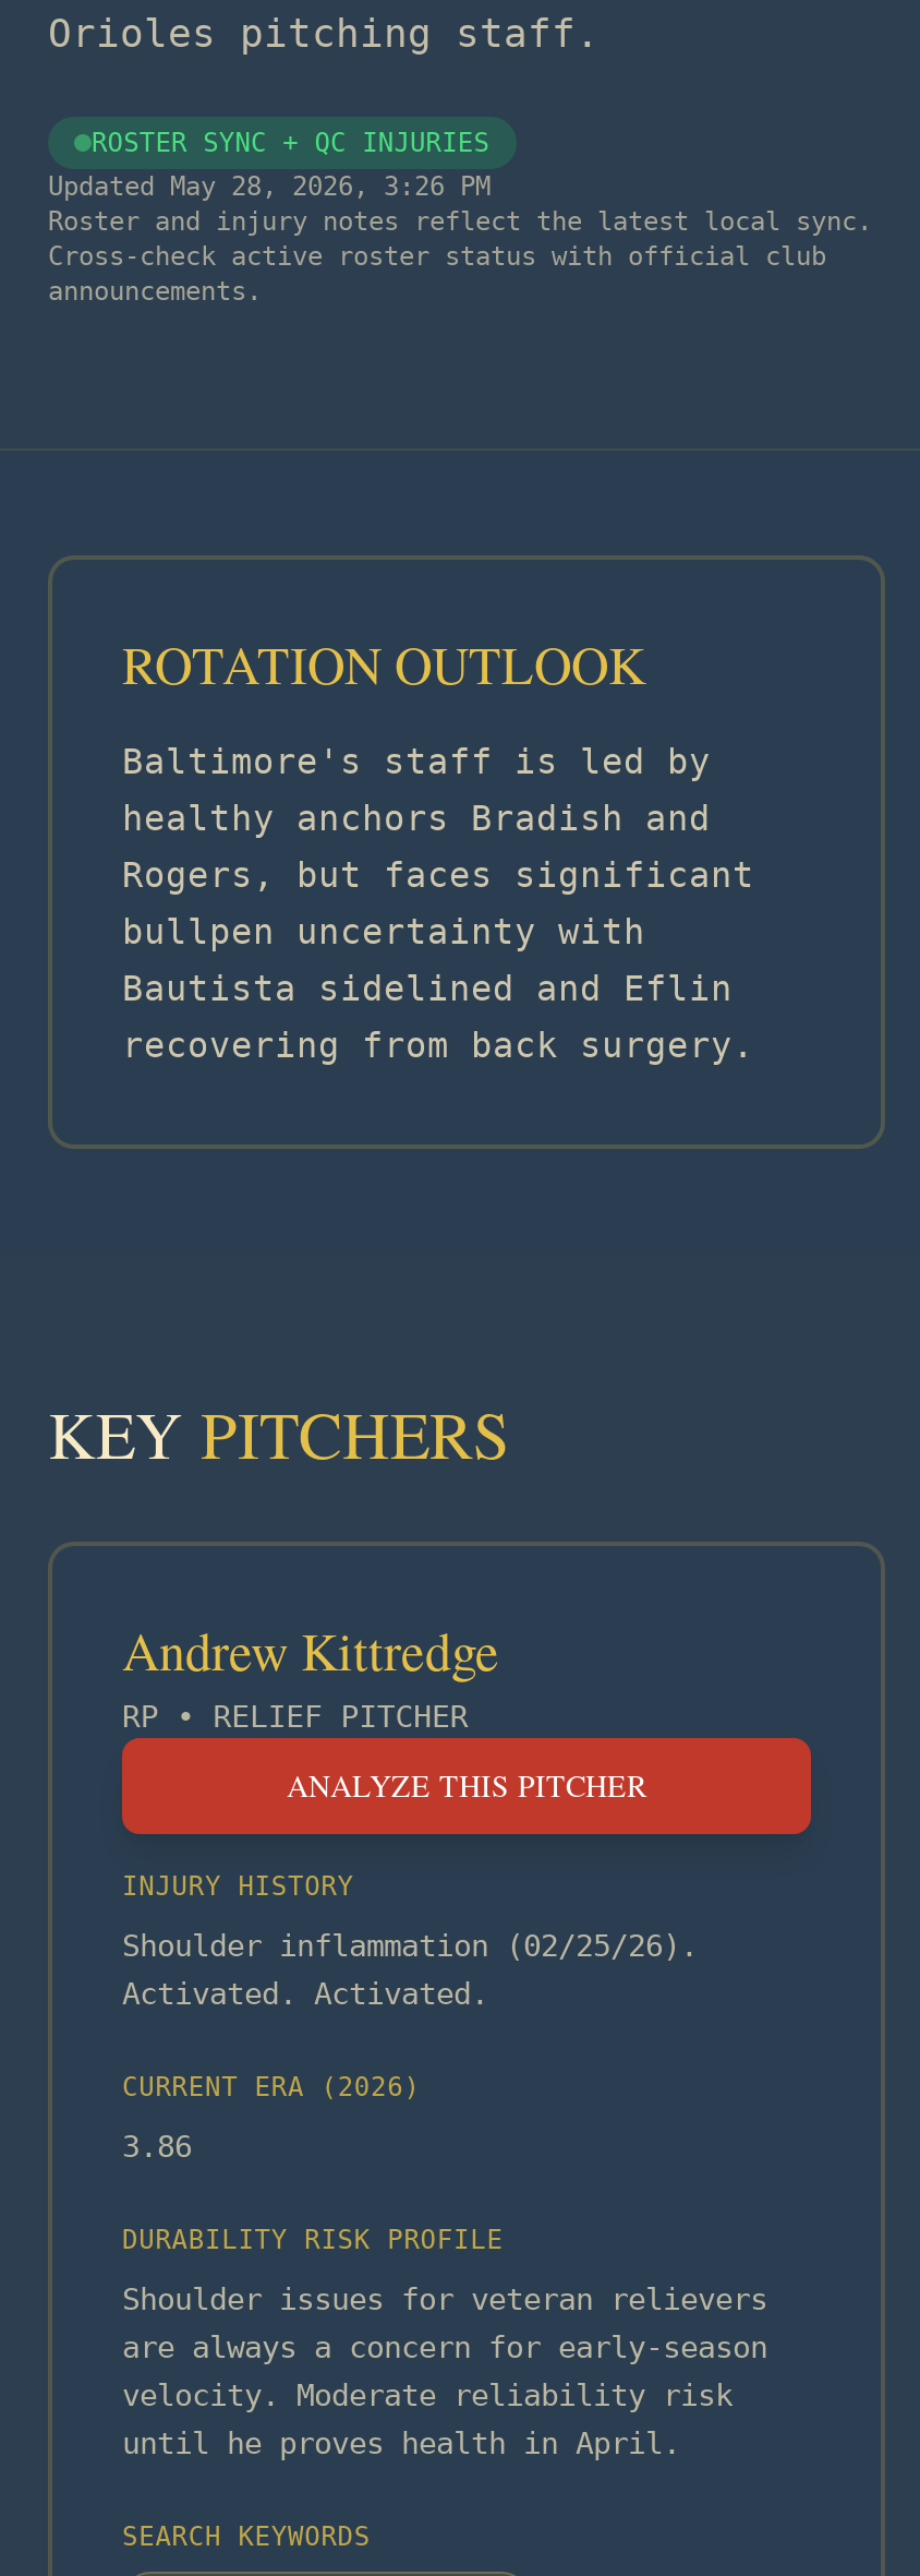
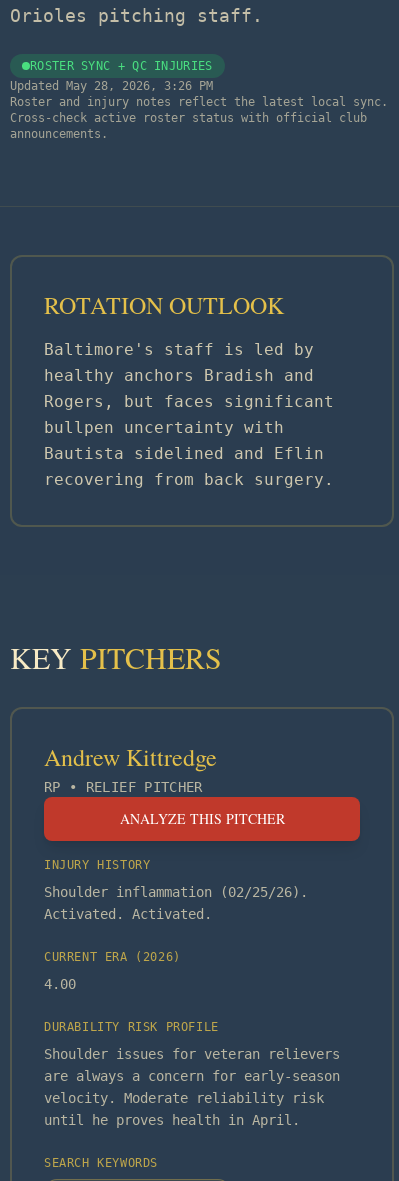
[122,2129,192,2164] 3.86 -> [44,976,76,992] 4.00

